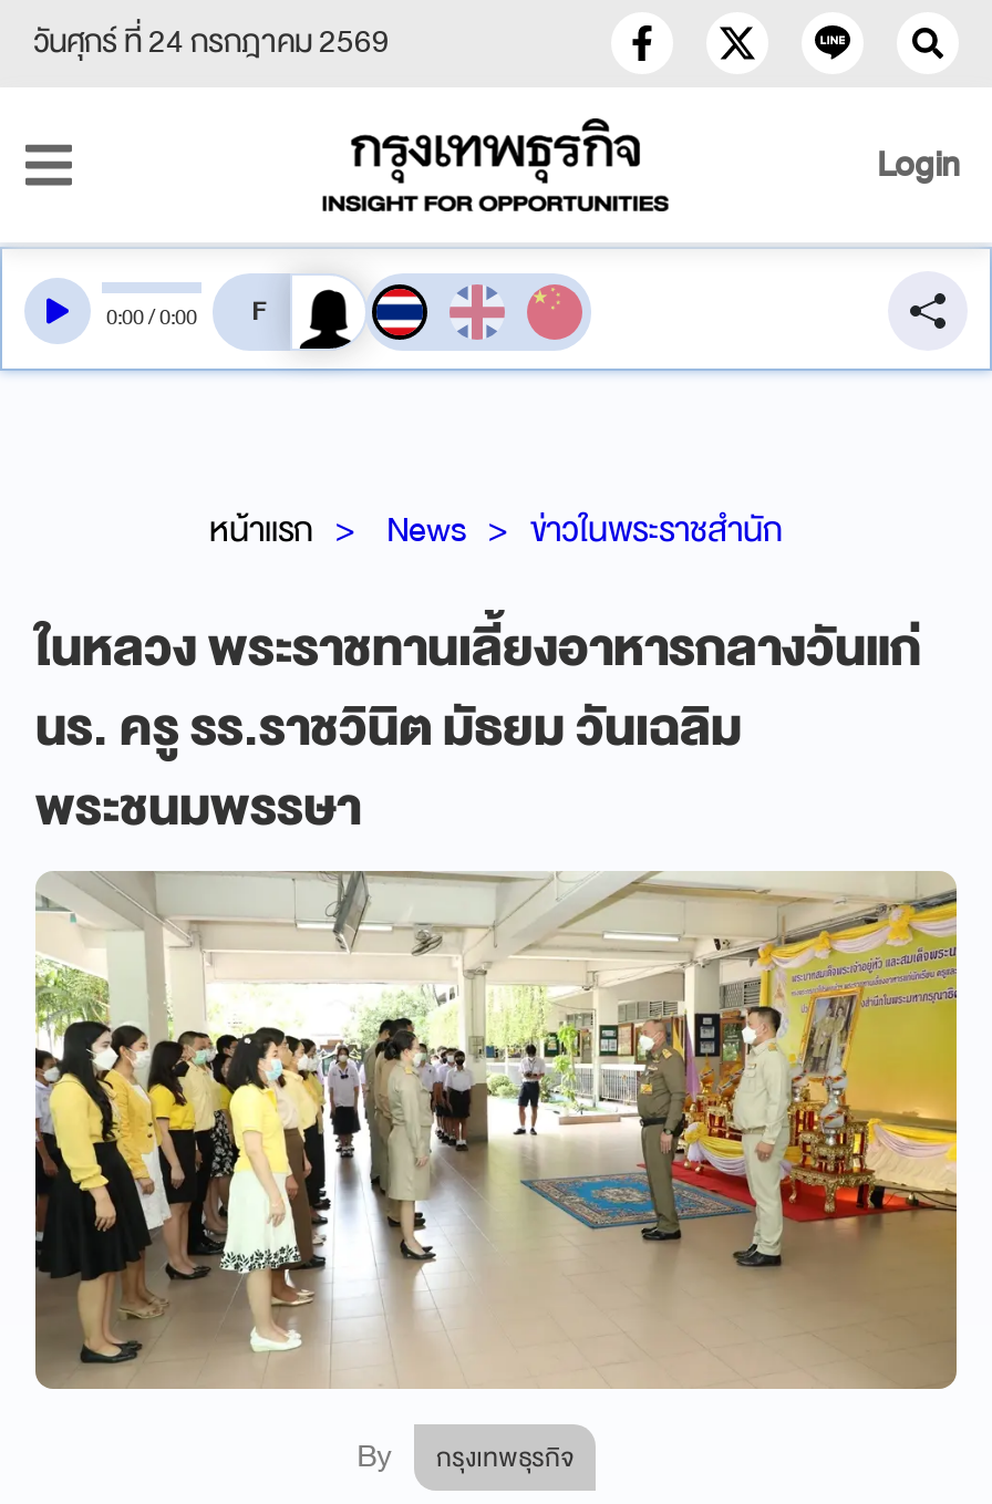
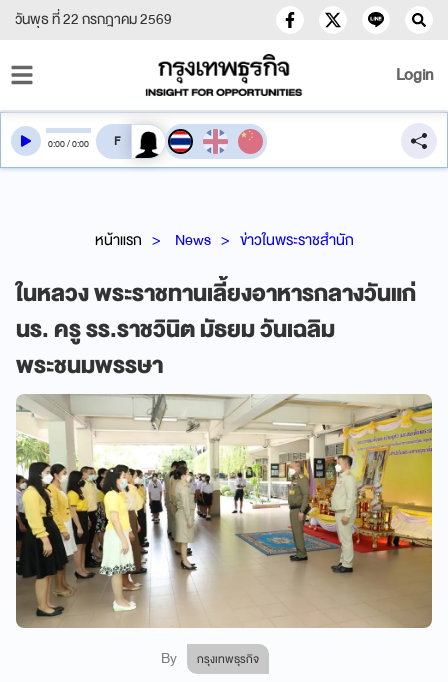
[33,14,390,70] วันศุกร์ ที่ 24 กรกฎาคม 2569 -> [15,7,172,32] วันพุธ ที่ 22 กรกฎาคม 2569

